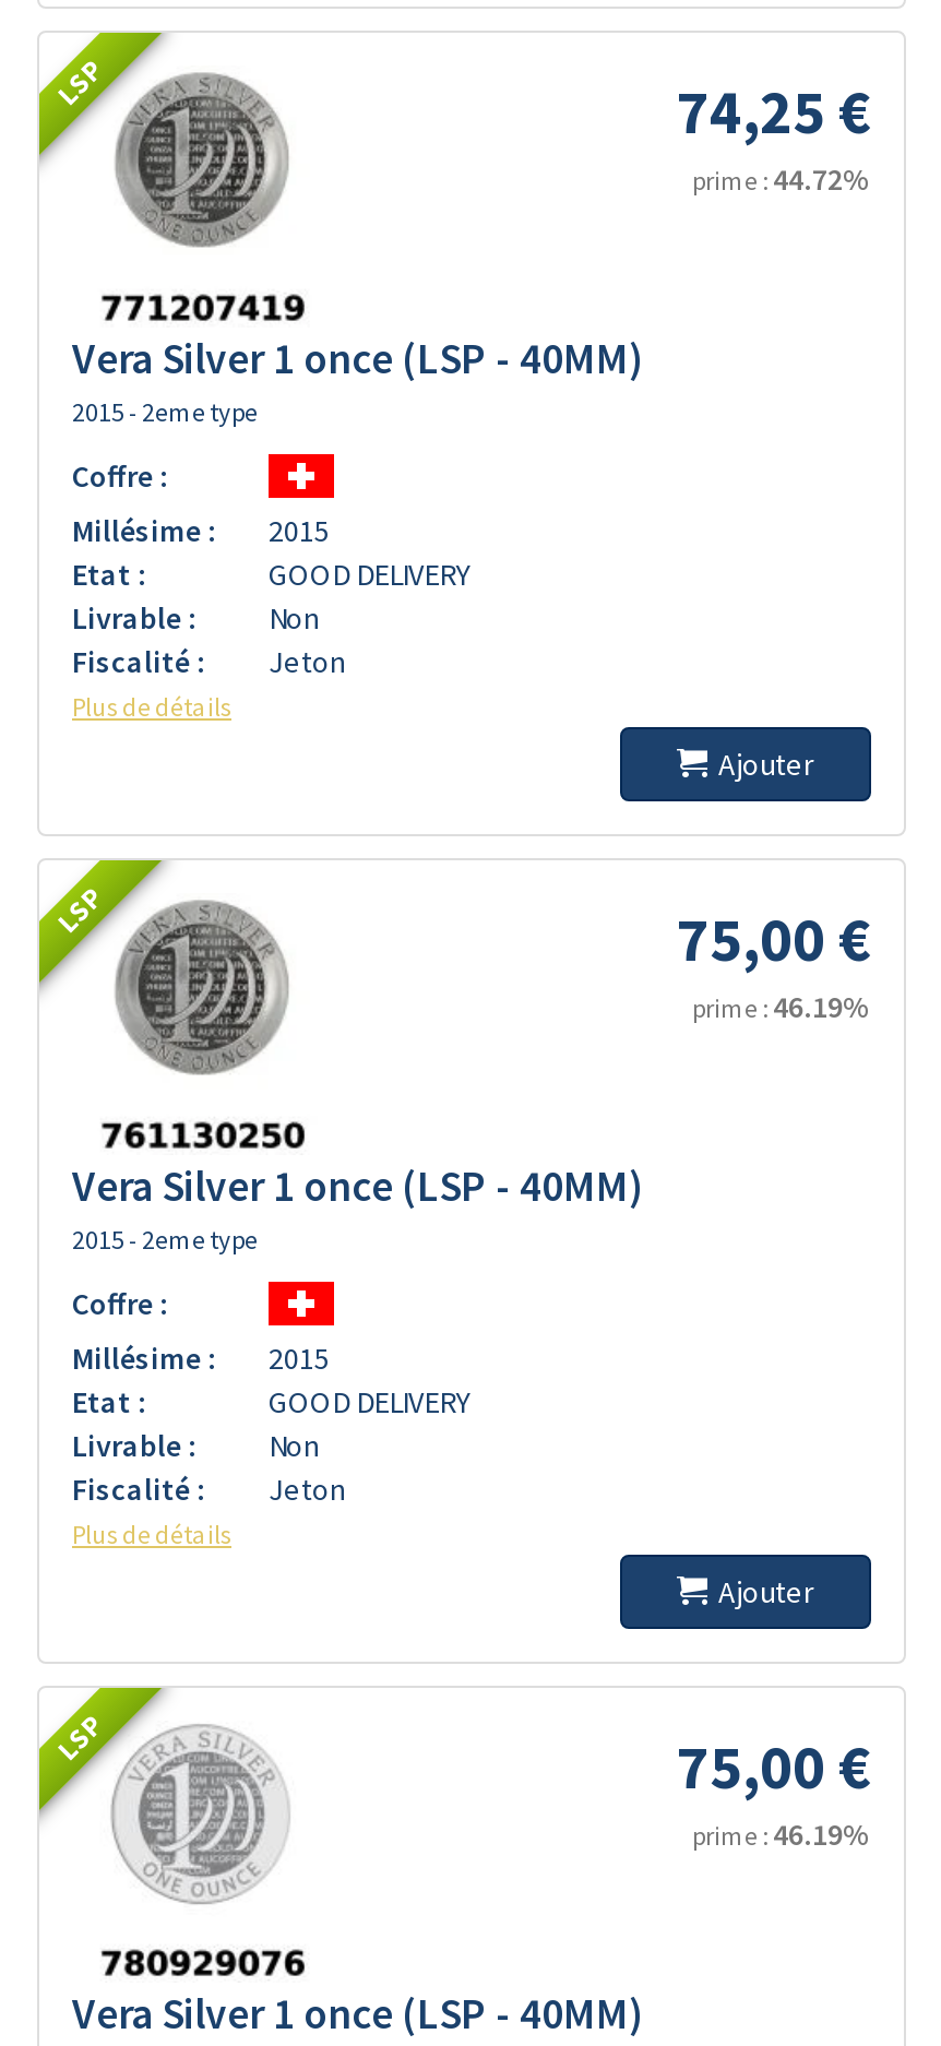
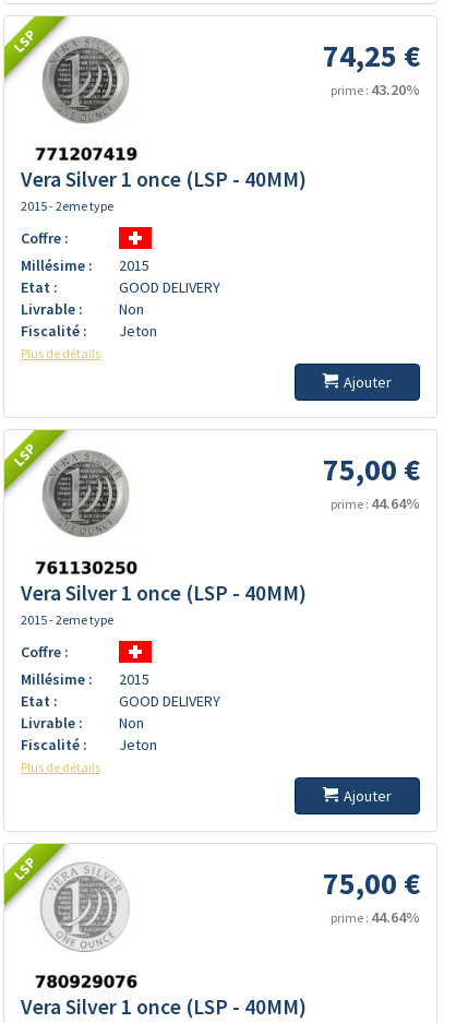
[692,159,871,199] prime :44.72% -> [331,80,420,99] prime :43.20%
[692,987,871,1026] prime :46.19% -> [331,493,420,513] prime :44.64%
[692,1815,871,1854] prime :46.19% -> [331,907,420,927] prime :44.64%

